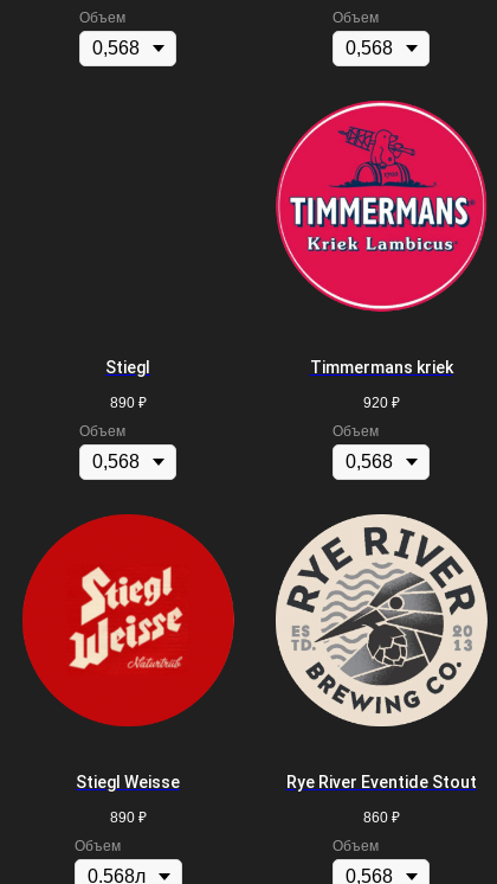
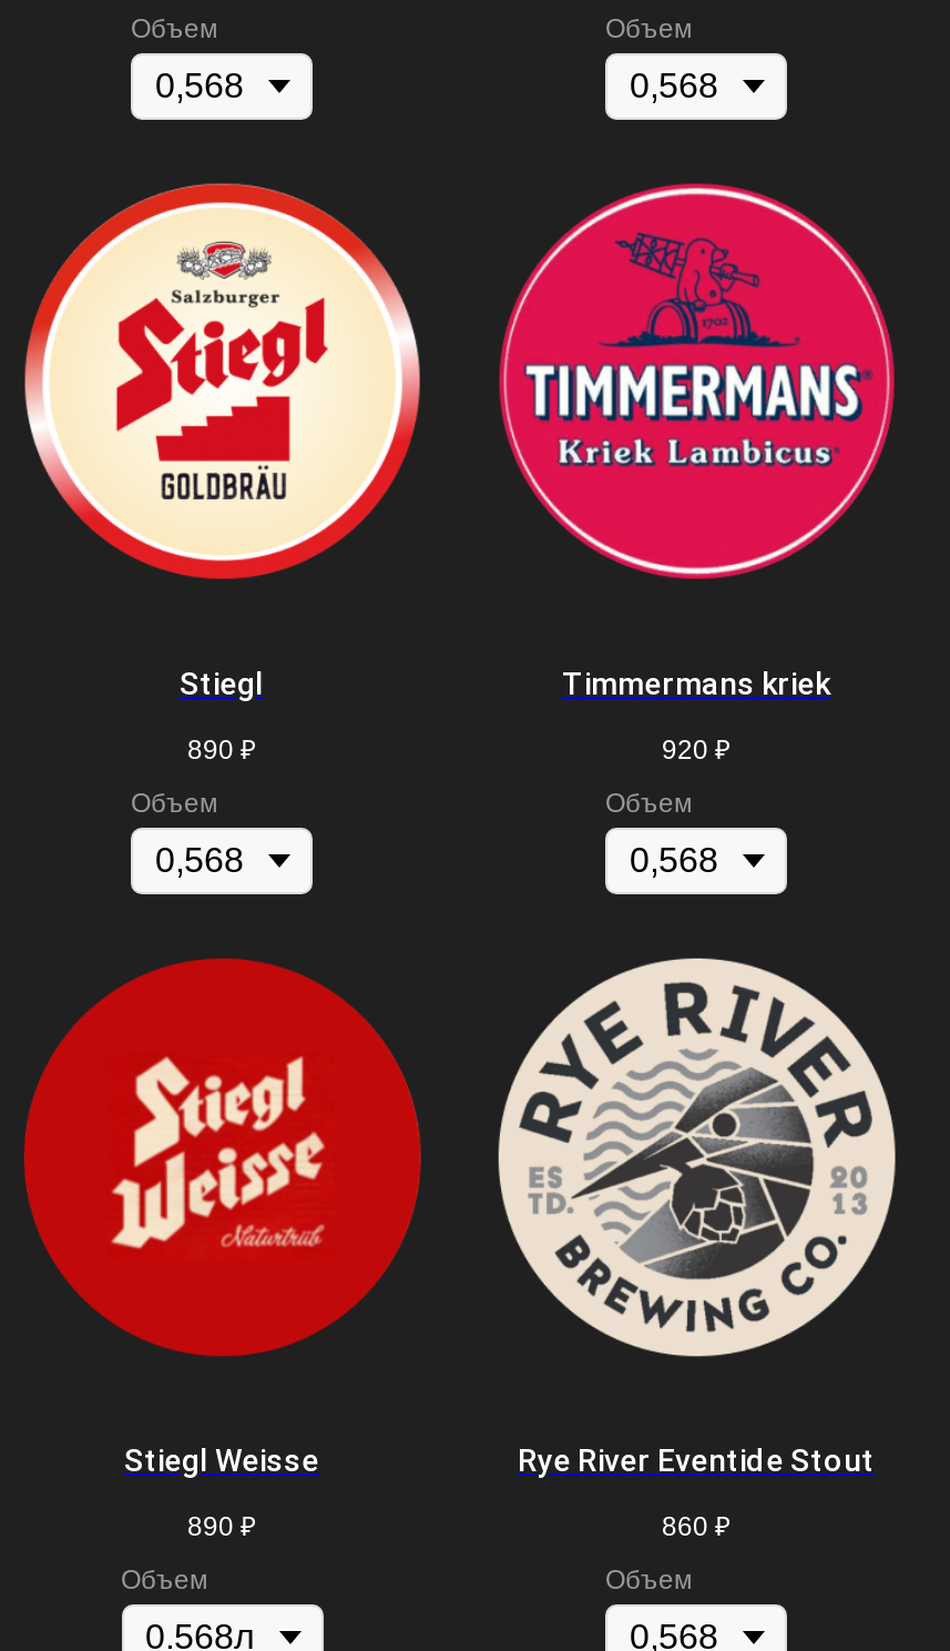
none -> [22,182,421,581] [image]

